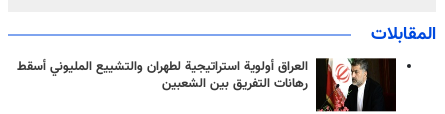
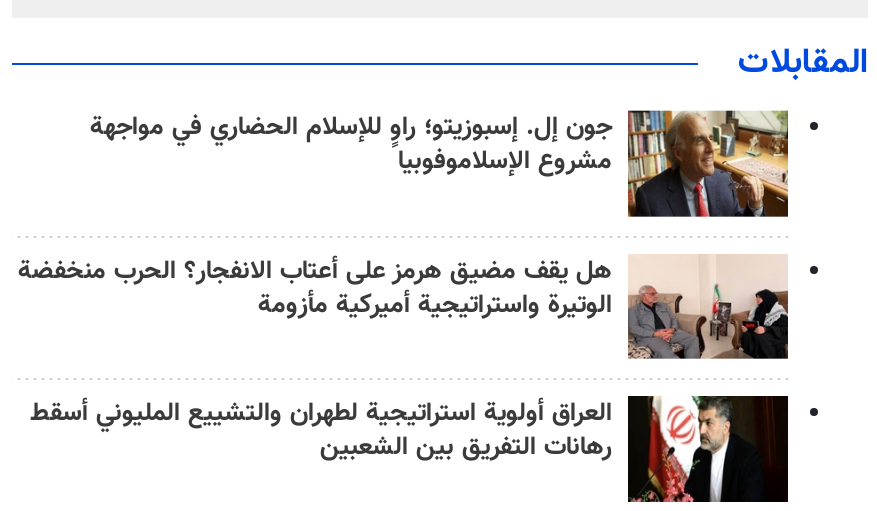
none -> [18,108,790,325] [image] | جون إل. إسبوزيتو؛ راوٍ للإسلام الحضاري في مواجهة | مشروع الإسلاموفوبيا | هل يقف مضيق هرمز على أعتاب الانفجار؟ الحرب منخفضة | الوتيرة واستراتيجية أميركية مأزومة
none -> [626,254,790,360] [image]

